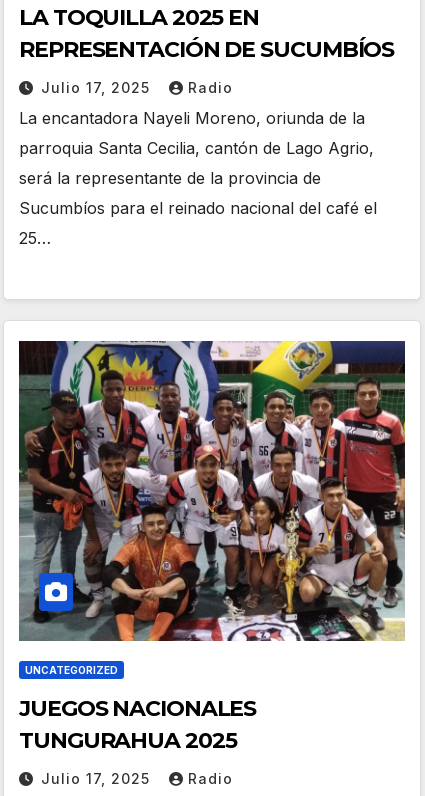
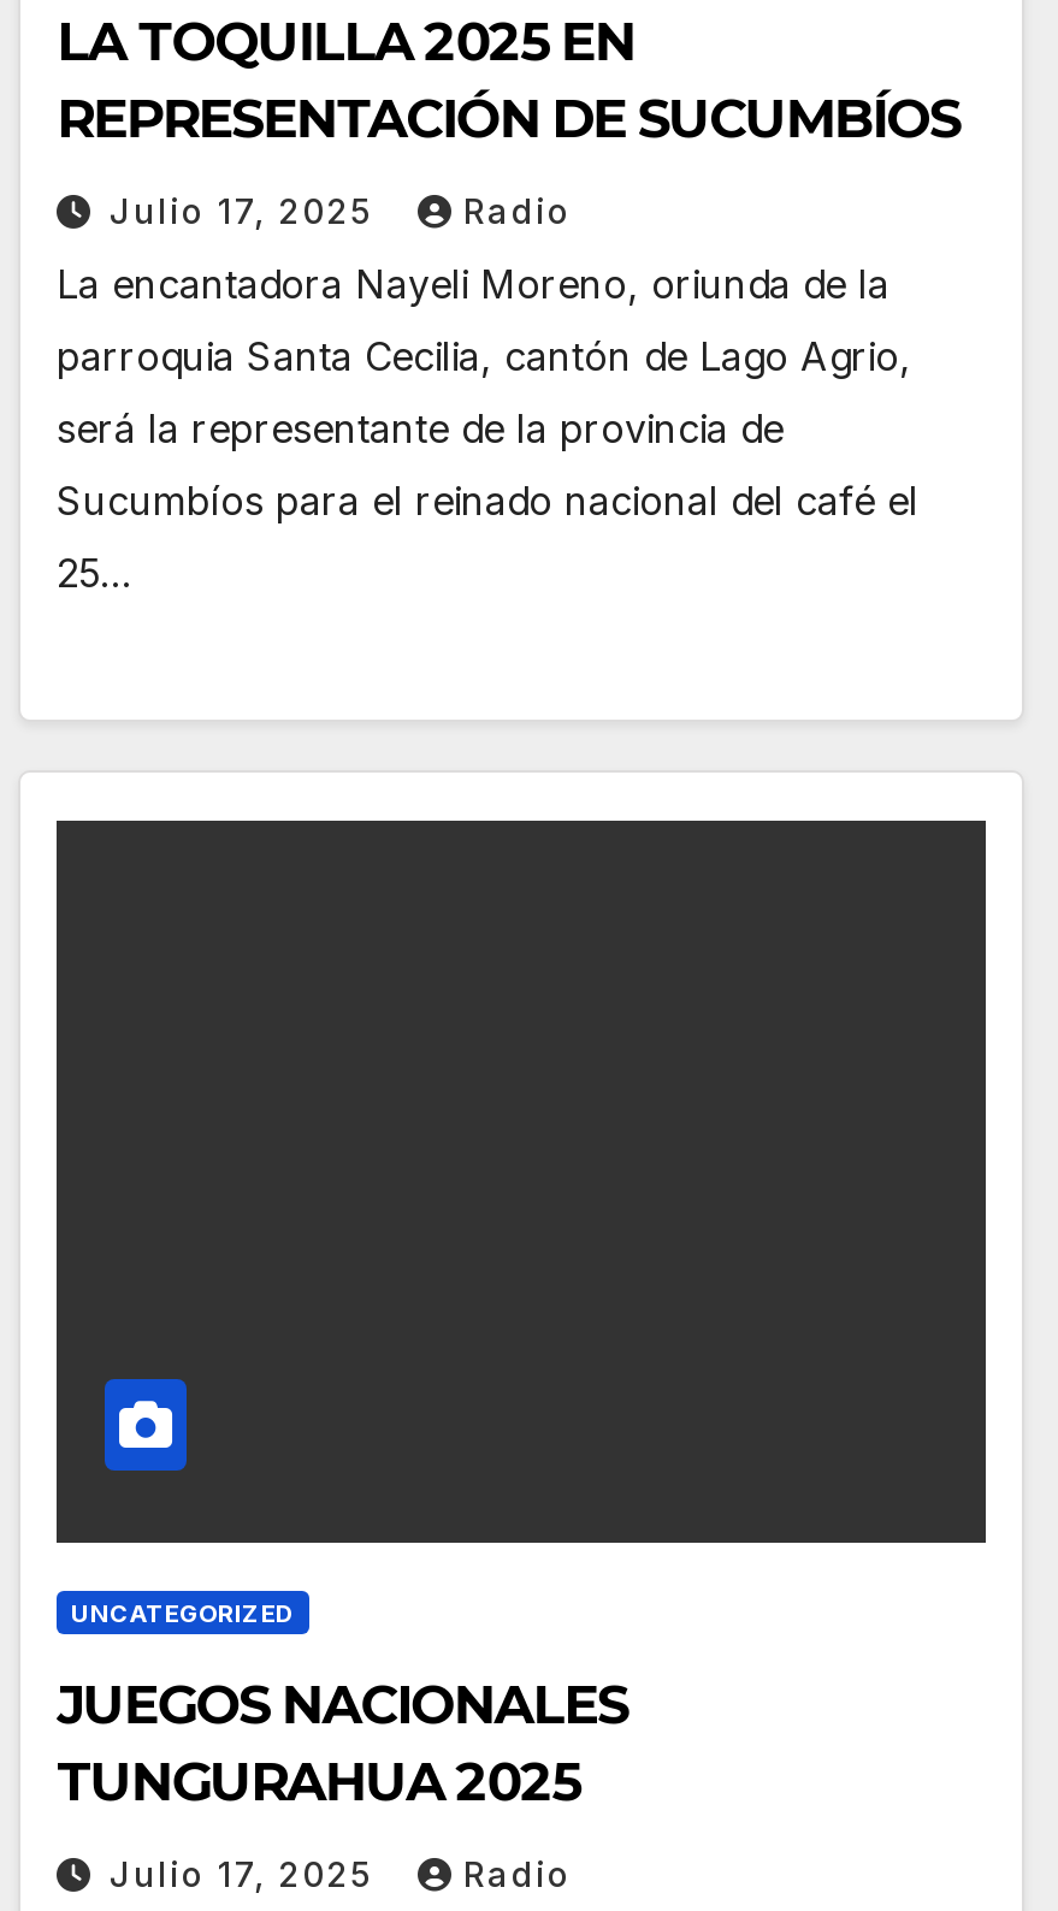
[19,340,406,642] [image] -> none

